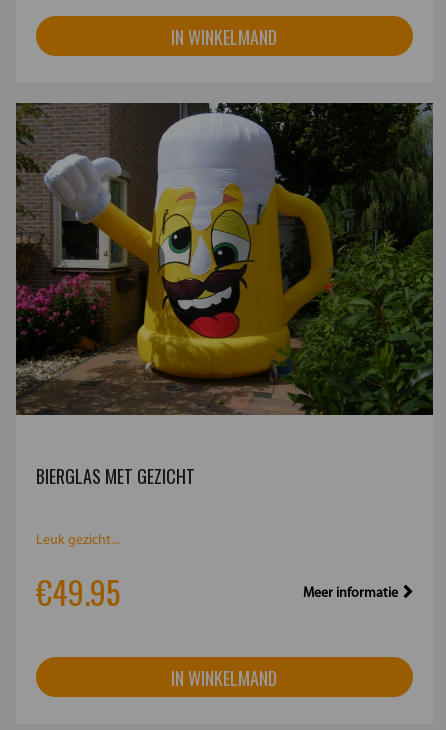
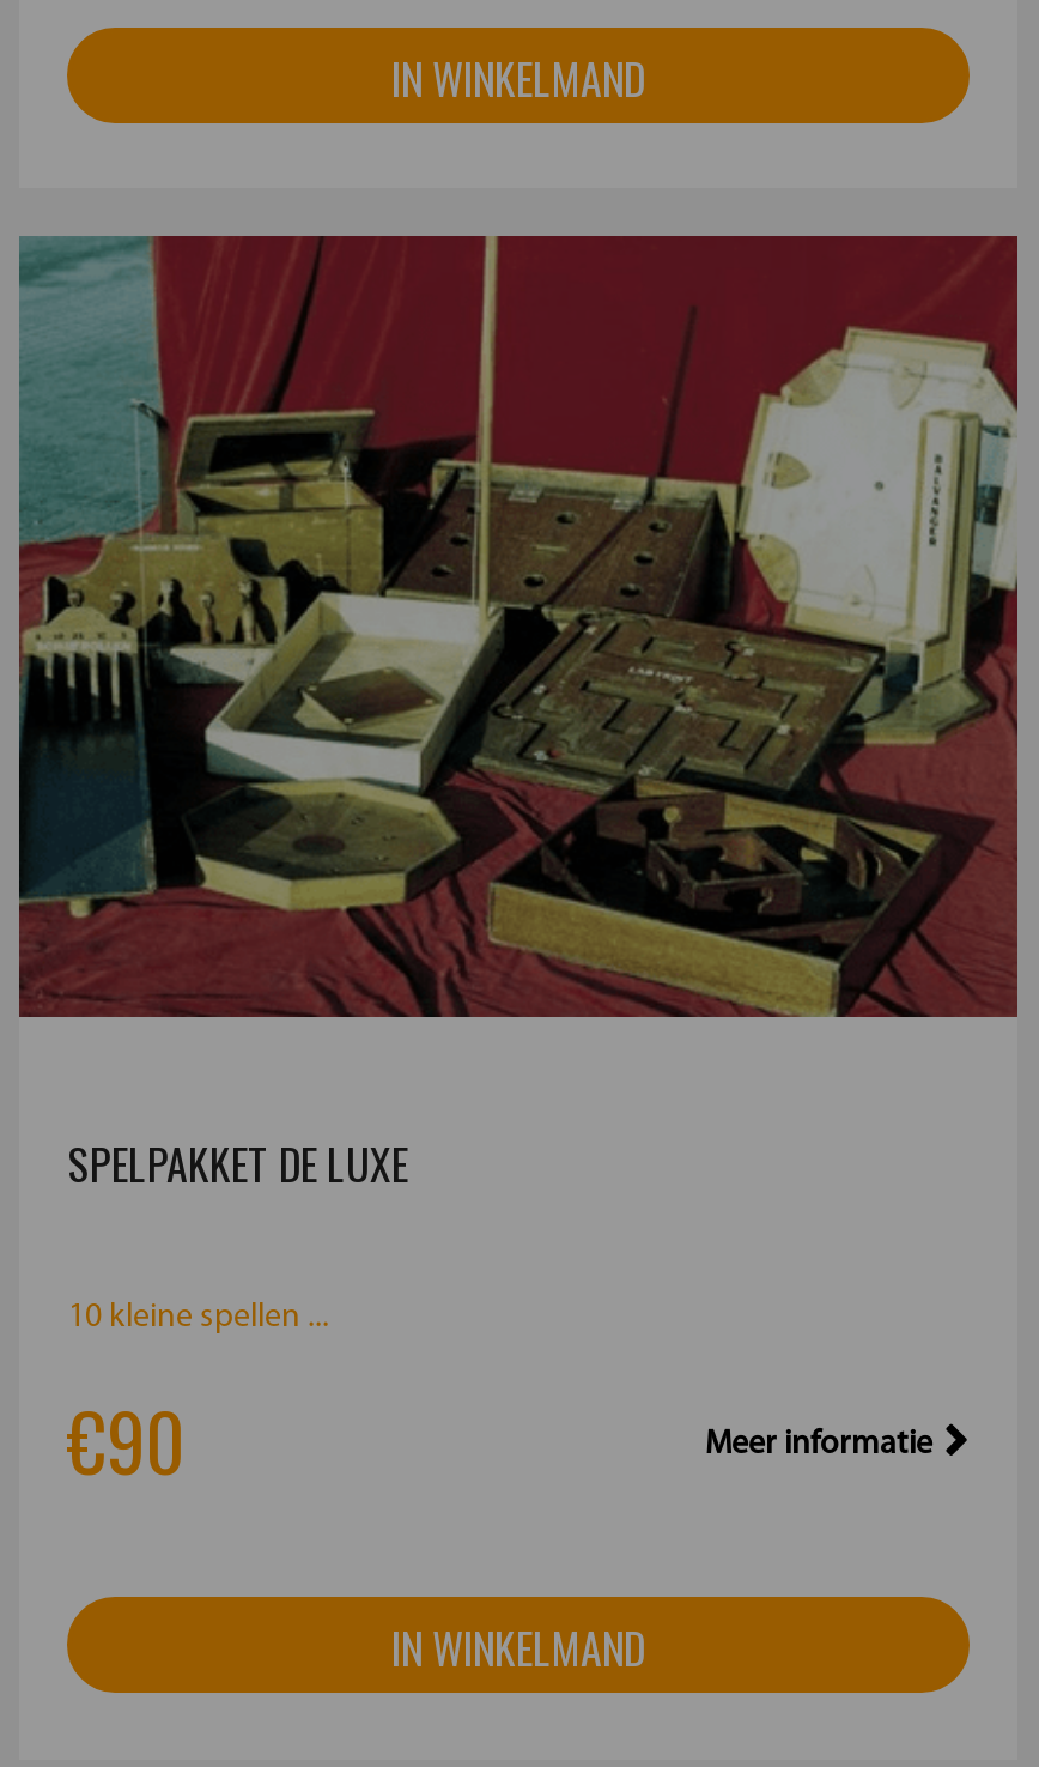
[15,102,434,416] [image] -> [17,234,1020,1019] [image]
[36,463,195,489] BIERGLAS MET GEZICHT -> [68,1132,408,1194] SPELPAKKET DE LUXE
[36,533,120,615] Leuk gezicht... | €49.95 -> [68,1299,329,1496] 10 kleine spellen ... | €90

